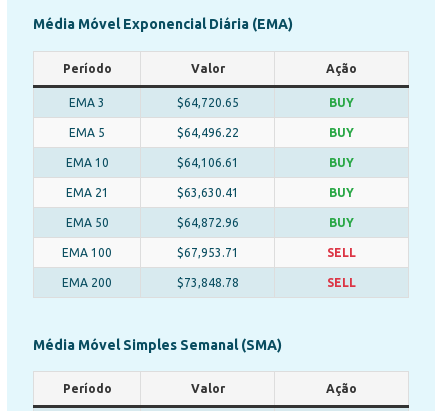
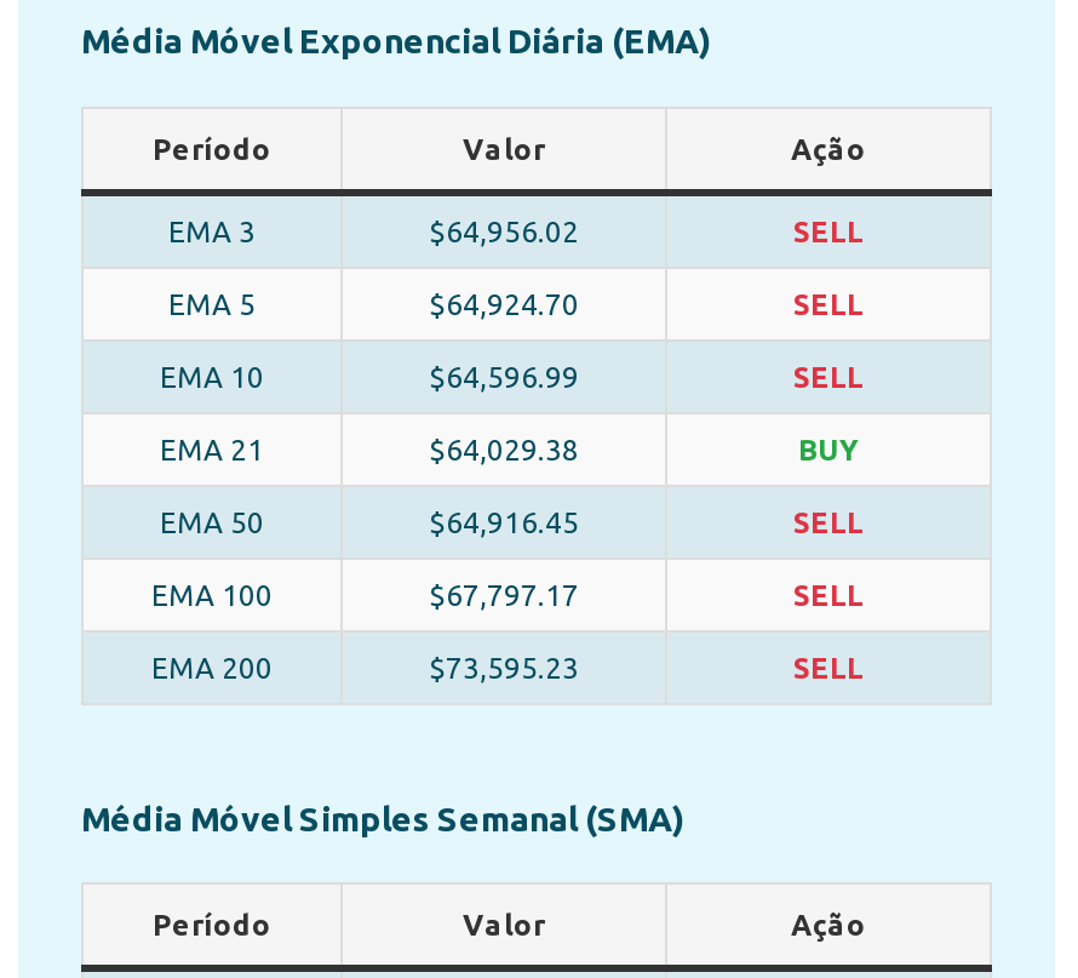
[176,96,354,109] $64,720.65 | BUY -> [429,216,864,247] $64,956.02 | SELL
[176,126,354,139] $64,496.22 | BUY -> [429,288,864,320] $64,924.70 | SELL
[176,156,354,169] $64,106.61 | BUY -> [429,361,864,393] $64,596.99 | SELL
[176,186,238,199] $63,630.41 -> [429,434,579,465] $64,029.38
[176,216,354,229] $64,872.96 | BUY -> [429,507,864,538] $64,916.45 | SELL
[176,246,238,259] $67,953.71 -> [429,579,579,611] $67,797.17
[176,276,238,289] $73,848.78 -> [429,652,579,684] $73,595.23

